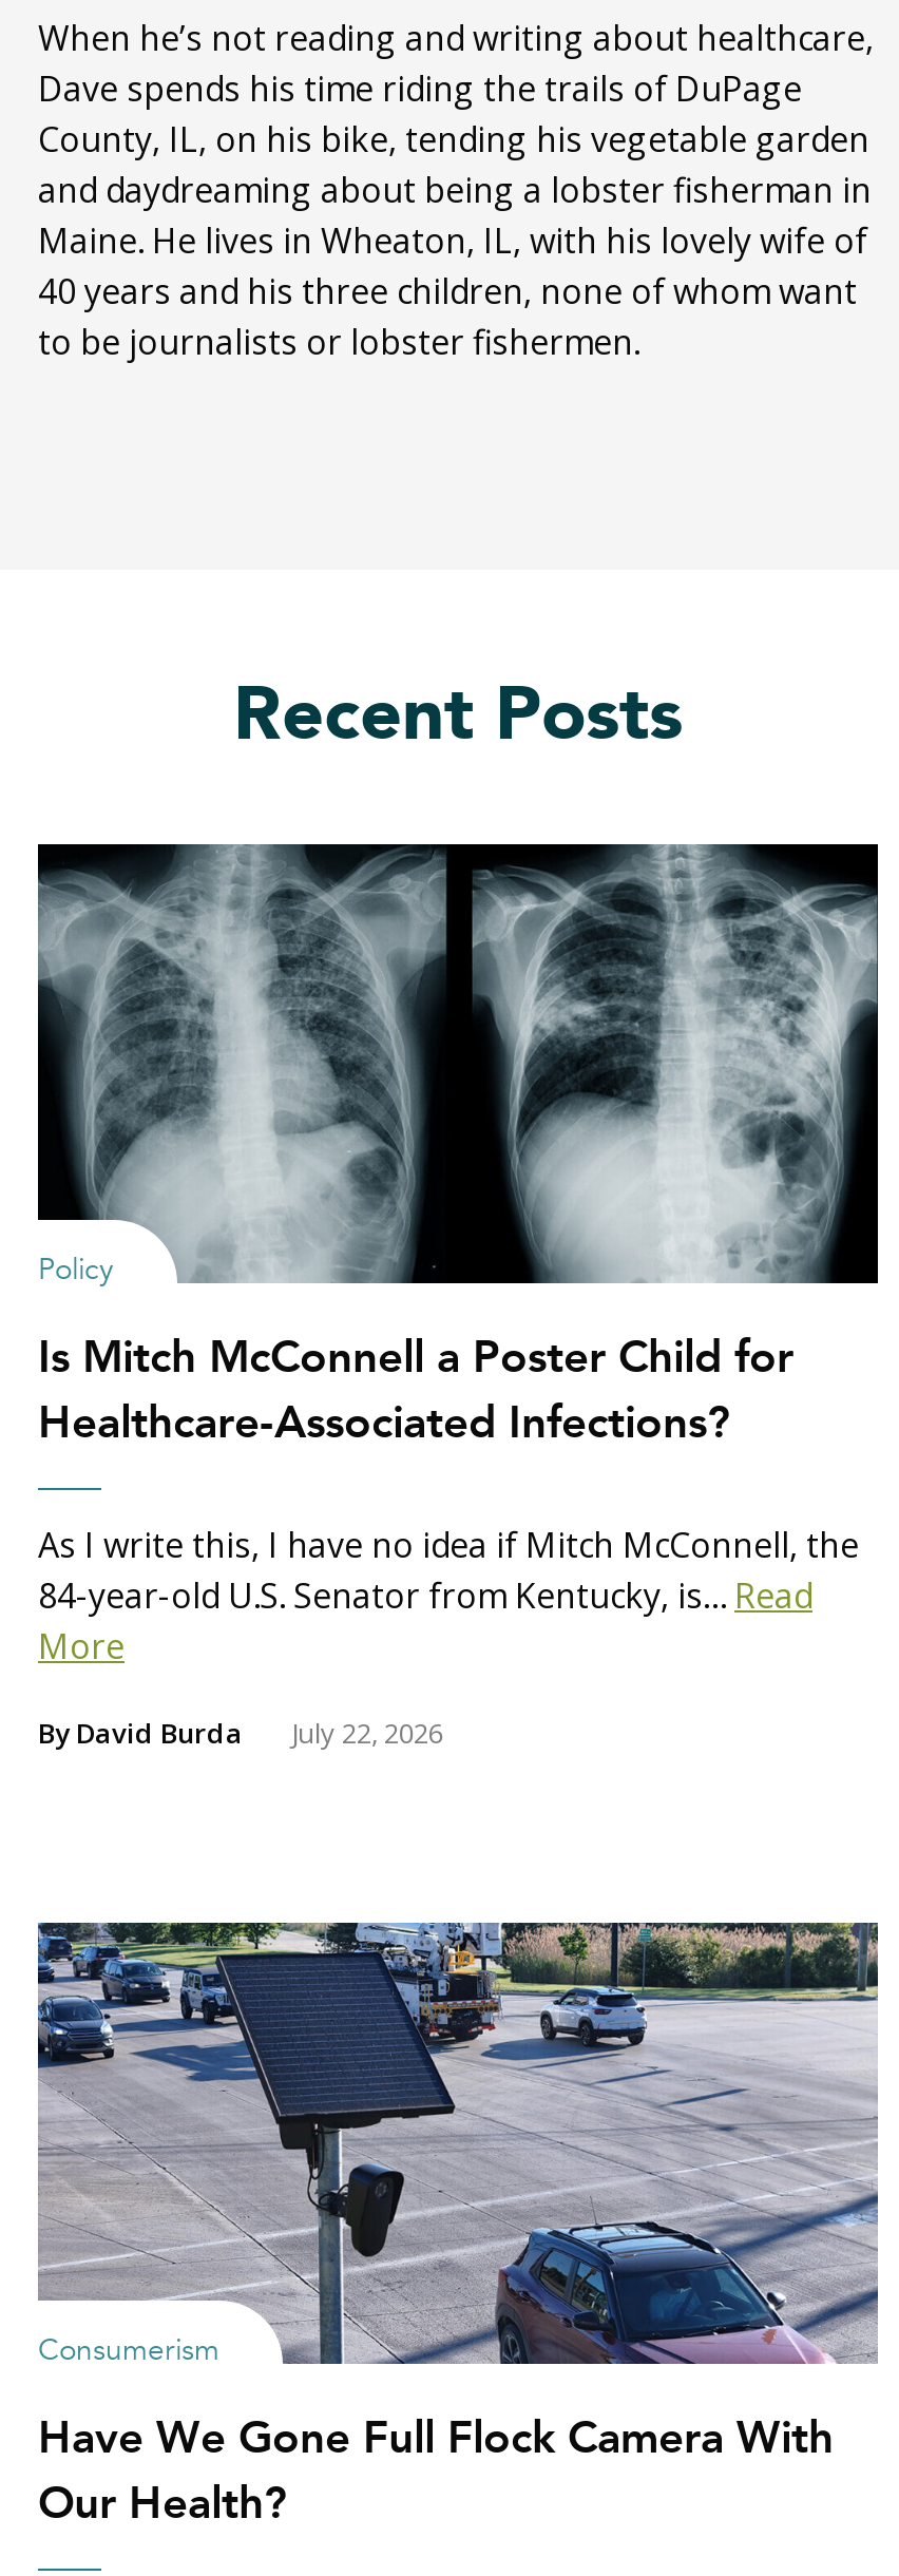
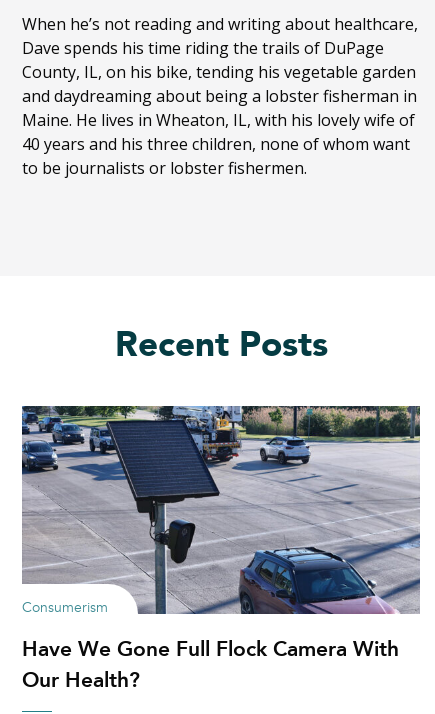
[36,842,880,1752] [image] | Policy | Is Mitch McConnell a Poster Child for | Healthcare-Associated Infections? | As I write this, I have no idea if Mitch McConnell, the | 84-year-old U.S. Senator from Kentucky, is… Read | More | By David Burda | July 22, 2026 -> none

